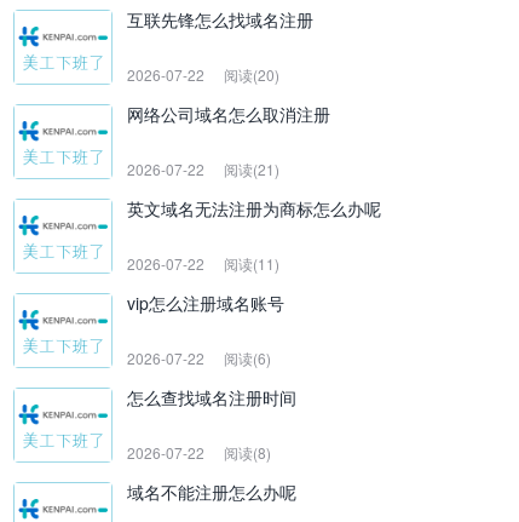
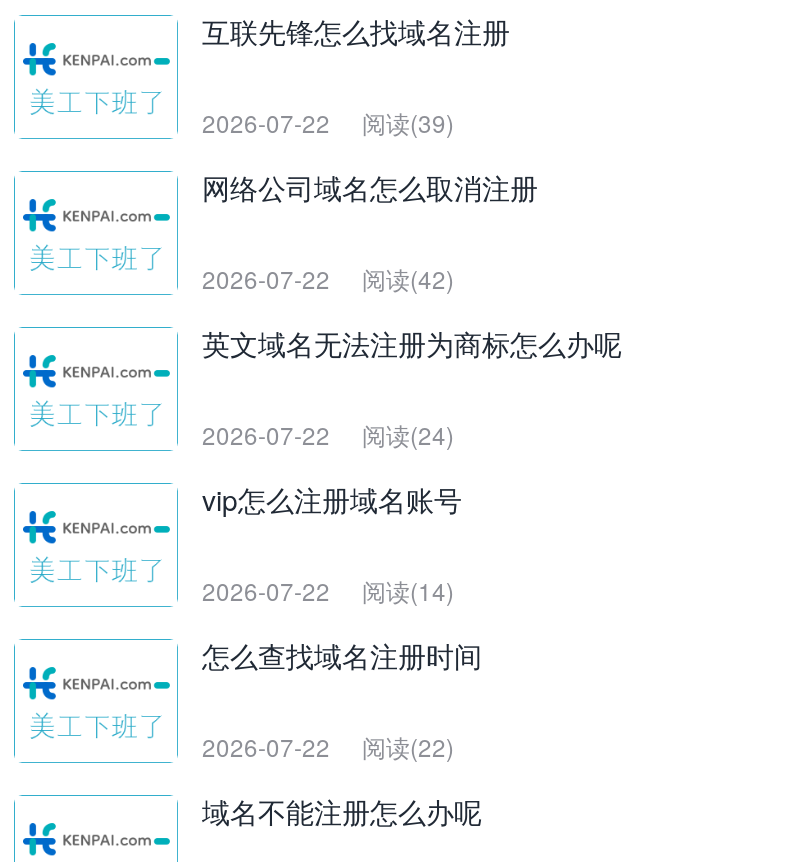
[127,64,279,85] 2026-07-22 阅读(20) -> [202,105,454,139] 2026-07-22 阅读(39)
[127,159,279,179] 2026-07-22 阅读(21) -> [202,261,454,295] 2026-07-22 阅读(42)
[127,253,279,274] 2026-07-22 阅读(11) -> [202,417,454,451] 2026-07-22 阅读(24)
[127,348,271,368] 2026-07-22 阅读(6) -> [202,573,454,607] 2026-07-22 阅读(14)
[127,442,271,463] 2026-07-22 阅读(8) -> [202,729,454,763] 2026-07-22 阅读(22)

